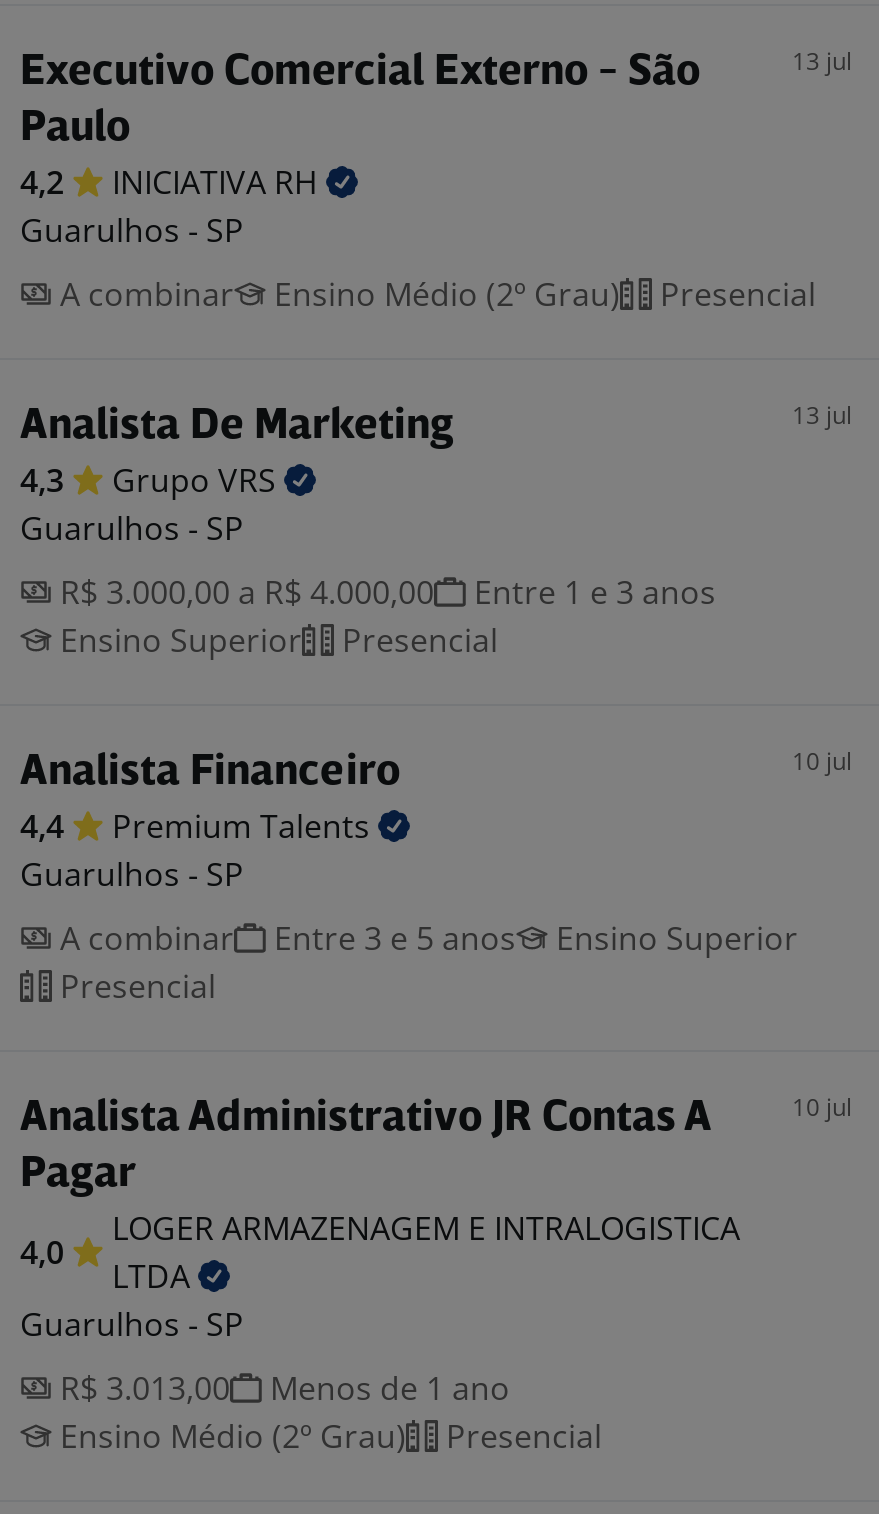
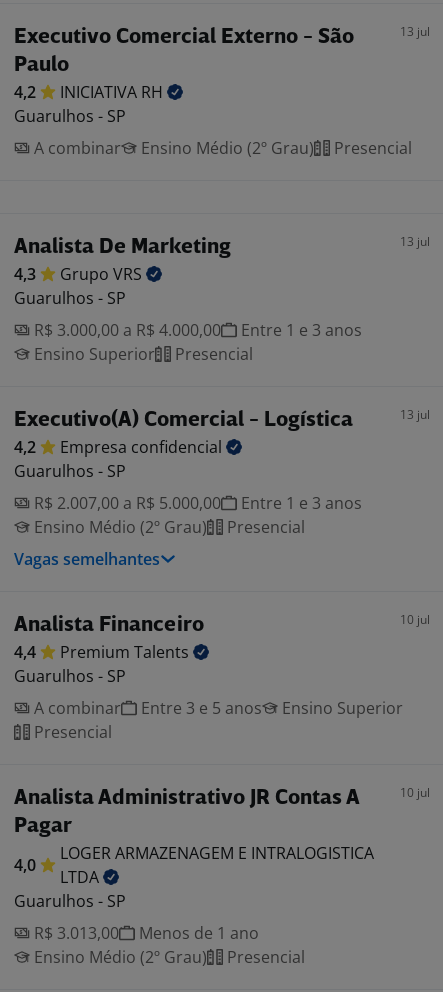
none -> [14,406,430,570] Executivo(A) Comercial - Logística | 13 jul | 4,2 | Empresa confidencial | Guarulhos - SP | R$ 2.007,00 a R$ 5.000,00 | Entre 1 e 3 anos | Ensino Médio (2º Grau) | Presencial | Vagas semelhantes

